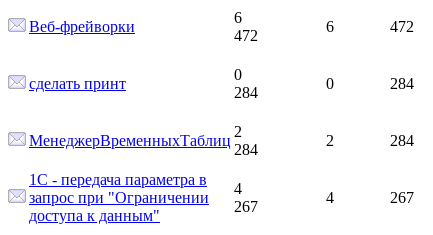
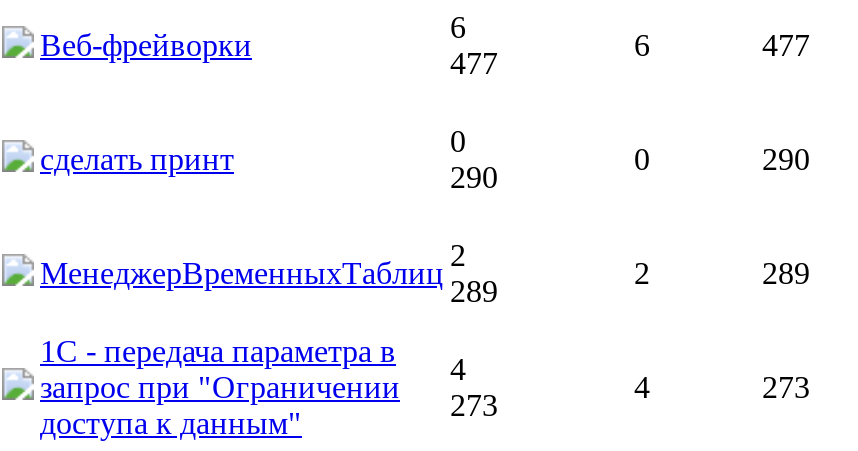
[390,18,414,35] 472 -> [762,28,810,62] 477
[234,27,258,44] 472 -> [450,46,498,80] 477
[390,75,414,92] 284 -> [762,142,810,176] 290
[234,84,258,101] 284 -> [450,160,498,194] 290
[390,132,414,149] 284 -> [762,256,810,290] 289
[234,141,258,158] 284 -> [450,274,498,308] 289
[390,189,414,206] 267 -> [762,370,810,404] 273
[234,198,258,215] 267 -> [450,388,498,422] 273

